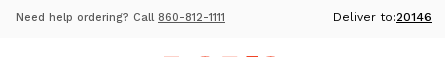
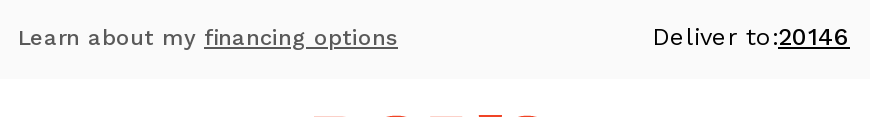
[16,11,225,24] Need help ordering? Call 860-812-1111 -> [18,25,398,51] Learn about my financing options

